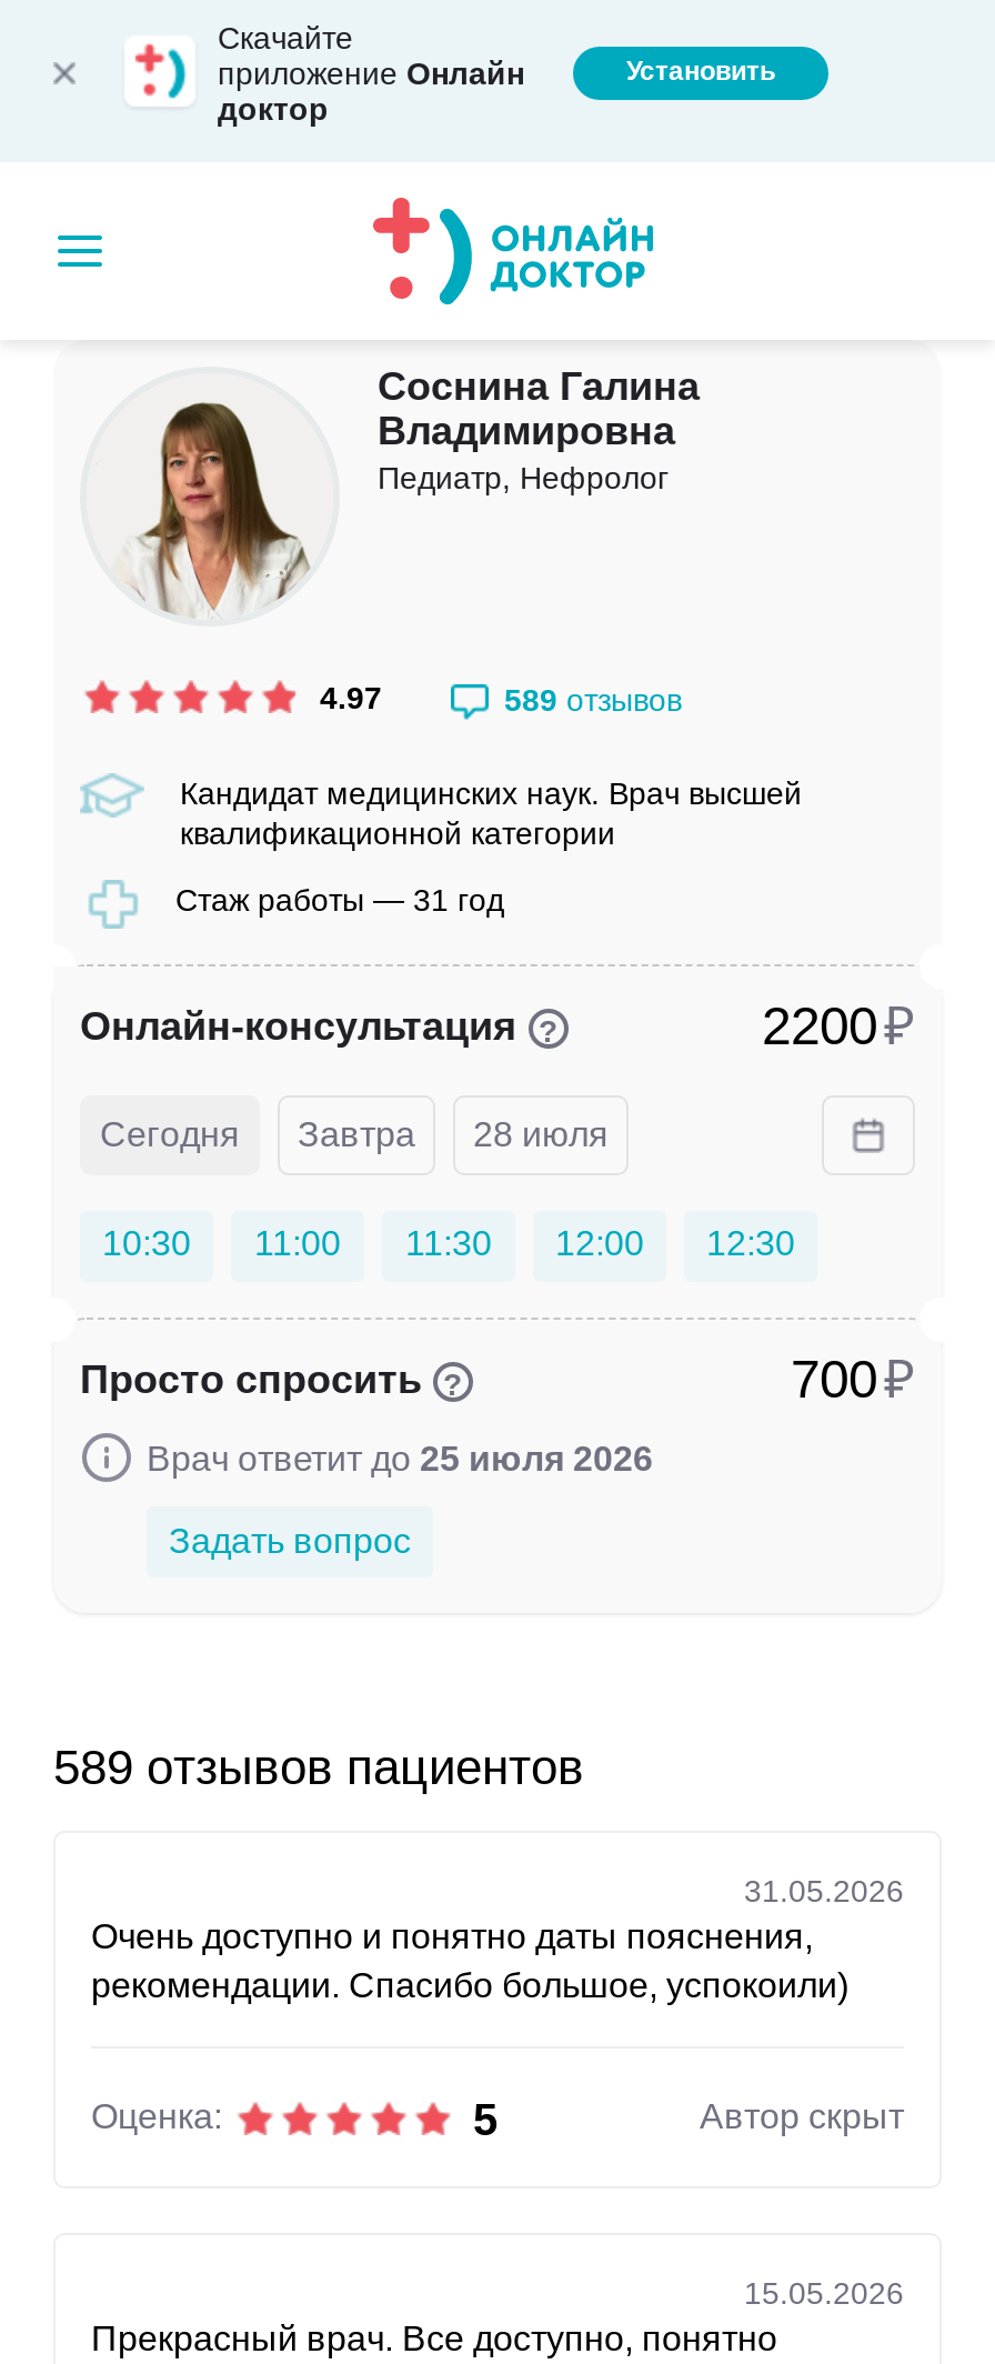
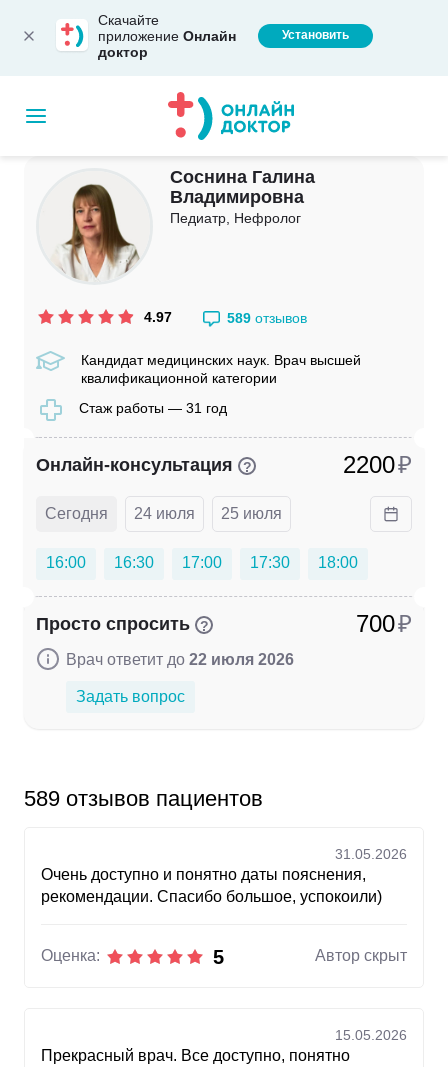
[298,1115,609,1153] Завтра | 28 июля -> [134,505,282,522] 24 июля | 25 июля
[102,1224,795,1262] 10:30 | 11:00 | 11:30 | 12:00 | 12:30 -> [46,554,358,571] 16:00 | 16:30 | 17:00 | 17:30 | 18:00
[147,1440,653,1477] Врач ответит до 25 июля 2026 -> [66,651,294,668] Врач ответит до 22 июля 2026

